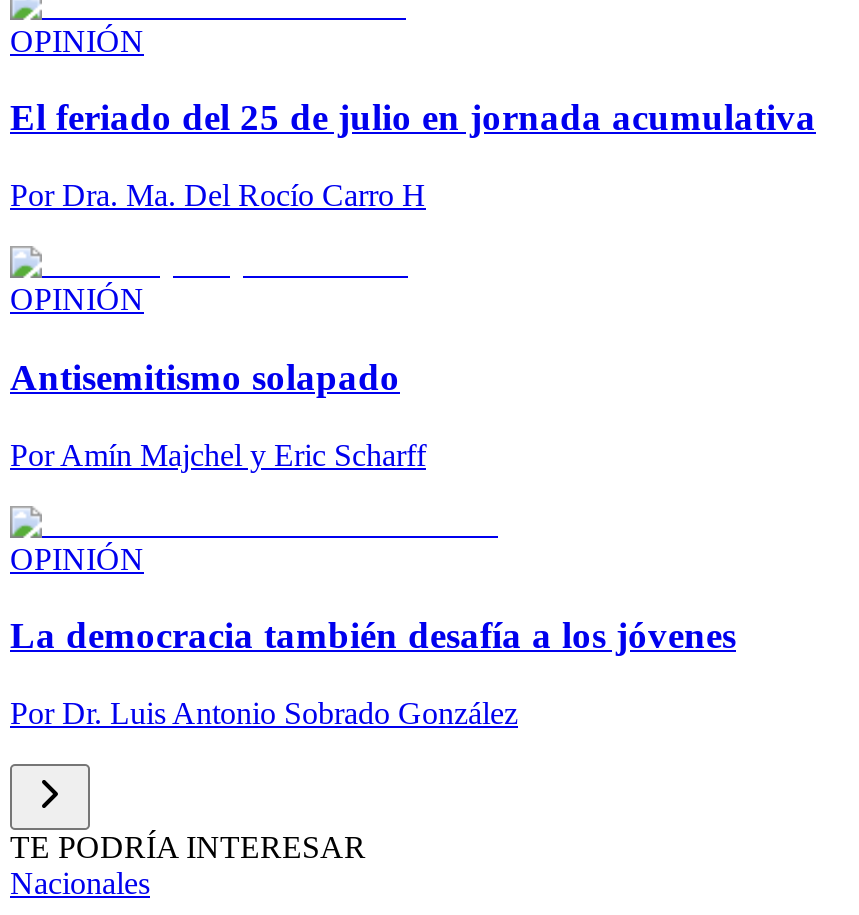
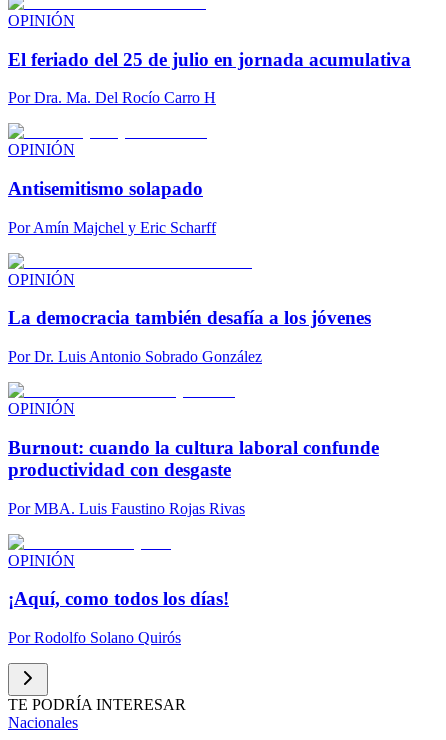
none -> [8,400,379,646] OPINIÓN | Burnout: cuando la cultura laboral confunde | productividad con desgaste | Por MBA. Luis Faustino Rojas Rivas | OPINIÓN | ¡Aquí, como todos los días! | Por Rodolfo Solano Quirós

